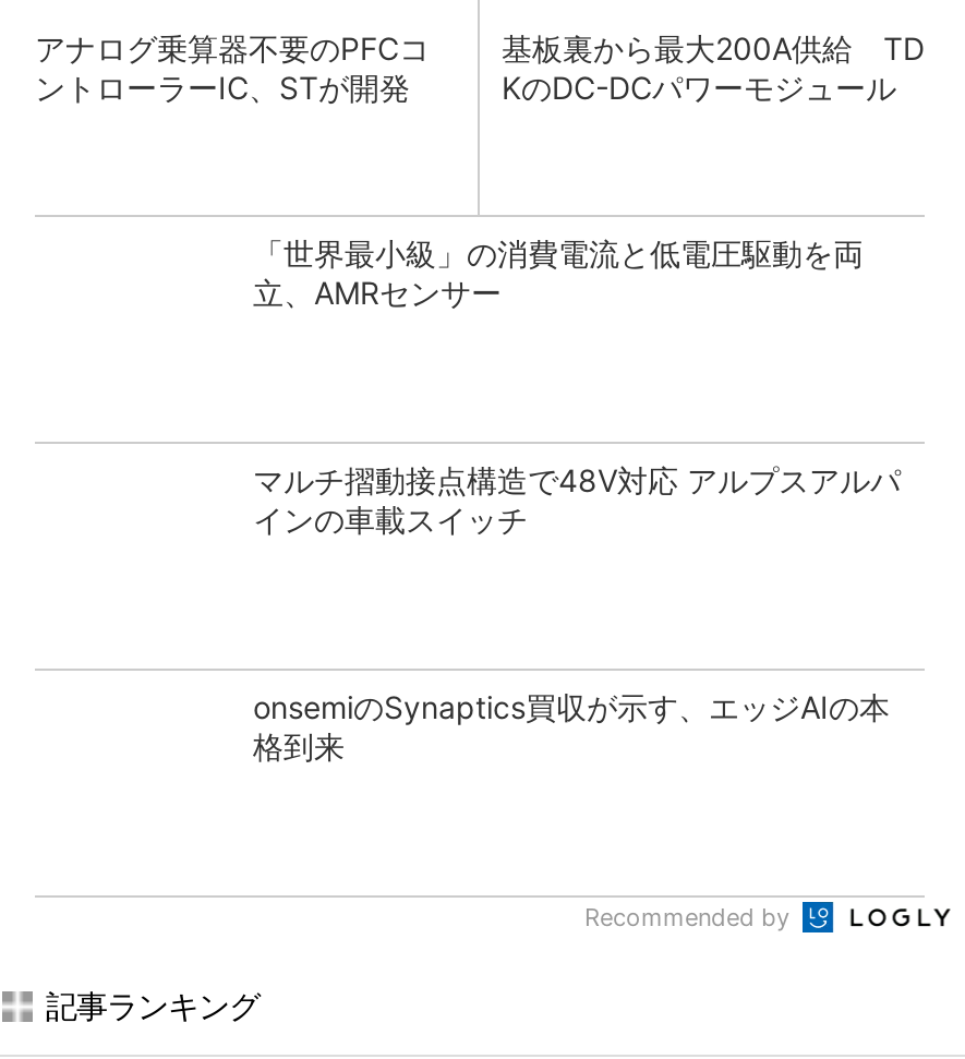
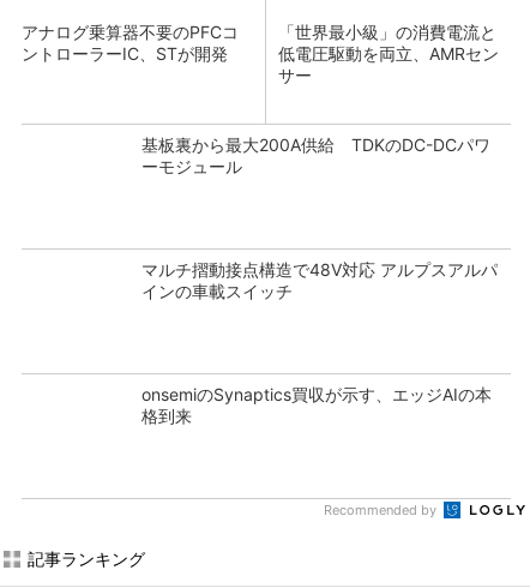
[502,29,925,106] 基板裏から最大200A供給 TD | KのDC-DCパワーモジュール -> [278,22,499,85] 「世界最小級」の消費電流と | 低電圧駆動を両立、AMRセン | サー
[253,234,864,311] 「世界最小級」の消費電流と低電圧駆動を両 | 立、AMRセンサー -> [141,134,490,176] 基板裏から最大200A供給 TDKのDC-DCパワ | ーモジュール

